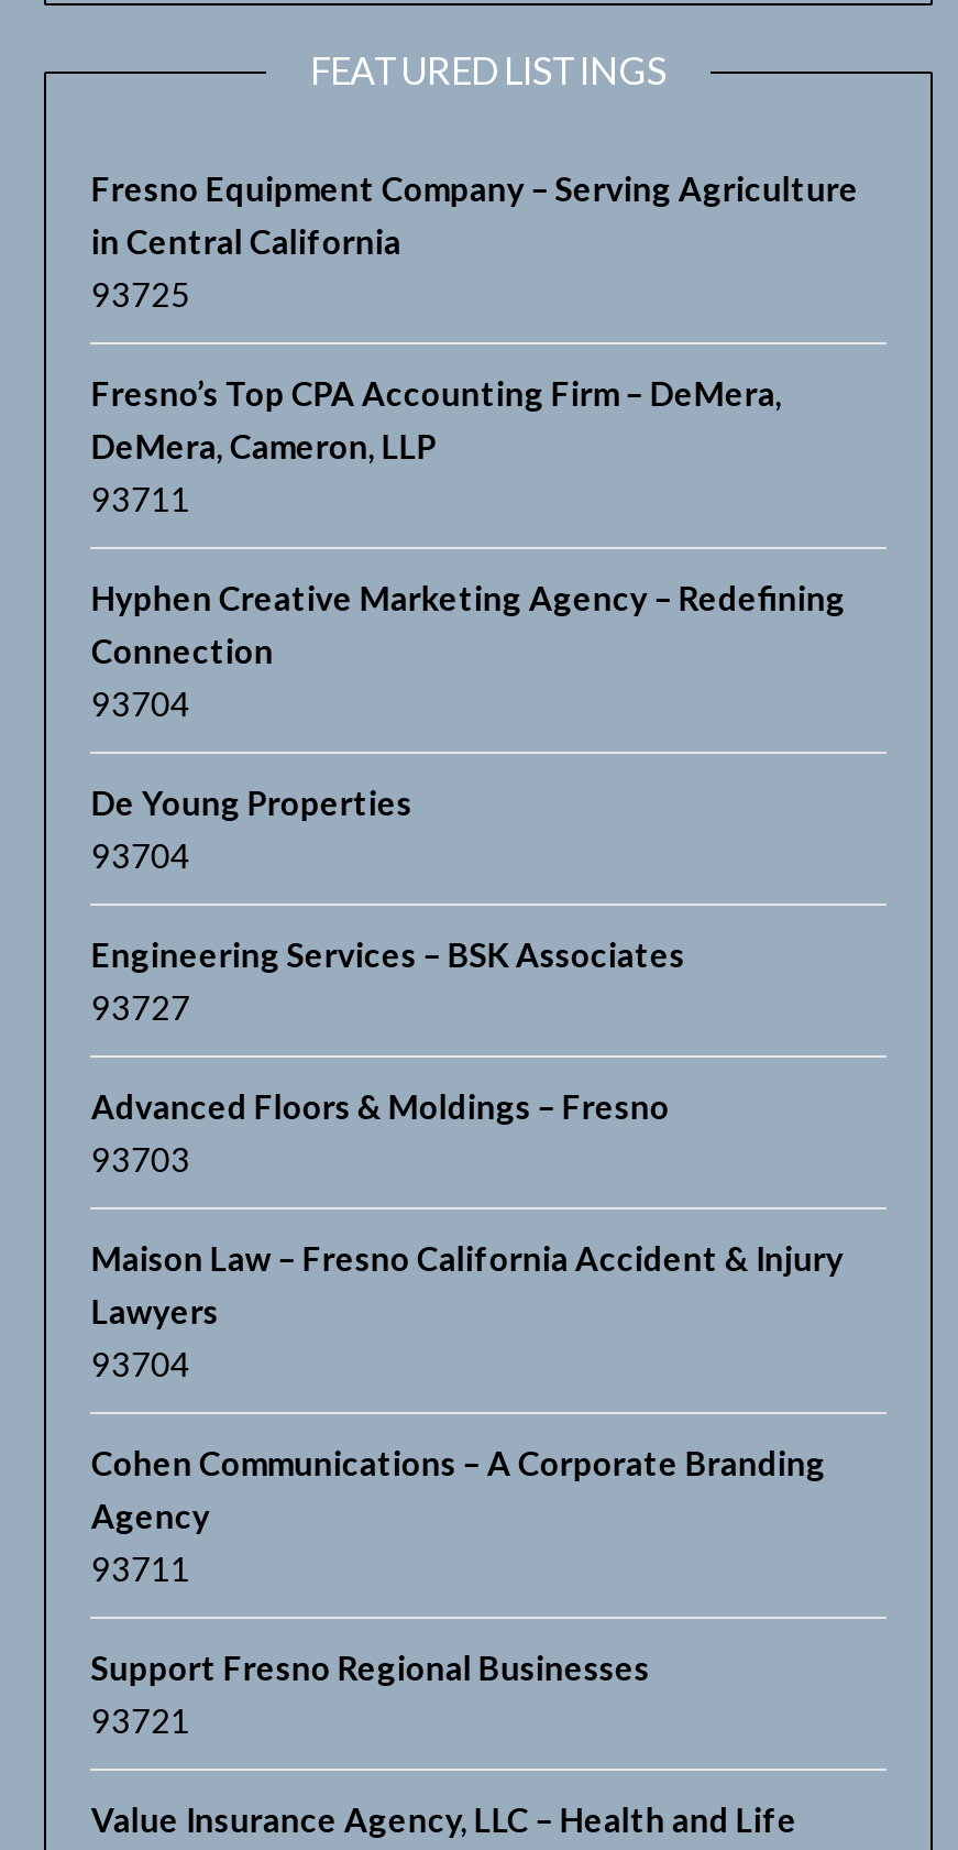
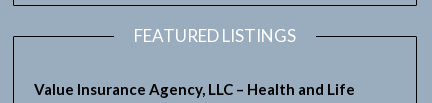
[91,169,859,1740] Fresno Equipment Company – Serving Agriculture | in Central California | 93725 | Fresno’s Top CPA Accounting Firm – DeMera, | DeMera, Cameron, LLP | 93711 | Hyphen Creative Marketing Agency – Redefining | Connection | 93704 | De Young Properties | 93704 | Engineering Services – BSK Associates | 93727 | Advanced Floors & Moldings – Fresno | 93703 | Maison Law – Fresno California Accident & Injury | Lawyers | 93704 | Cohen Communications – A Corporate Branding | Agency | 93711 | Support Fresno Regional Businesses | 93721 -> none

